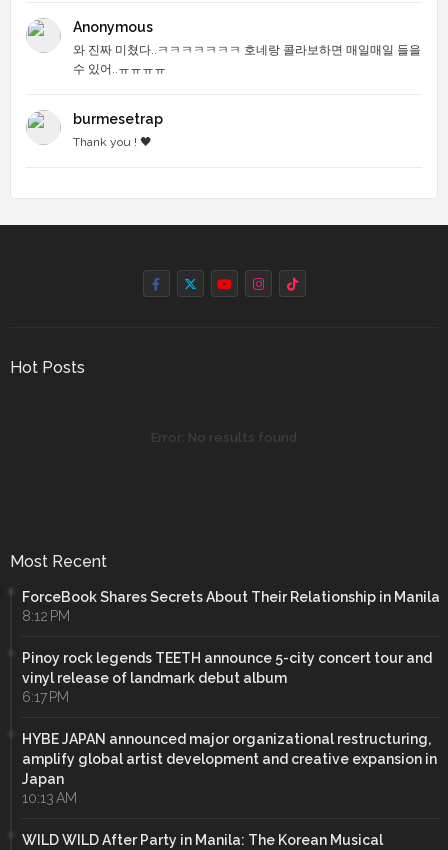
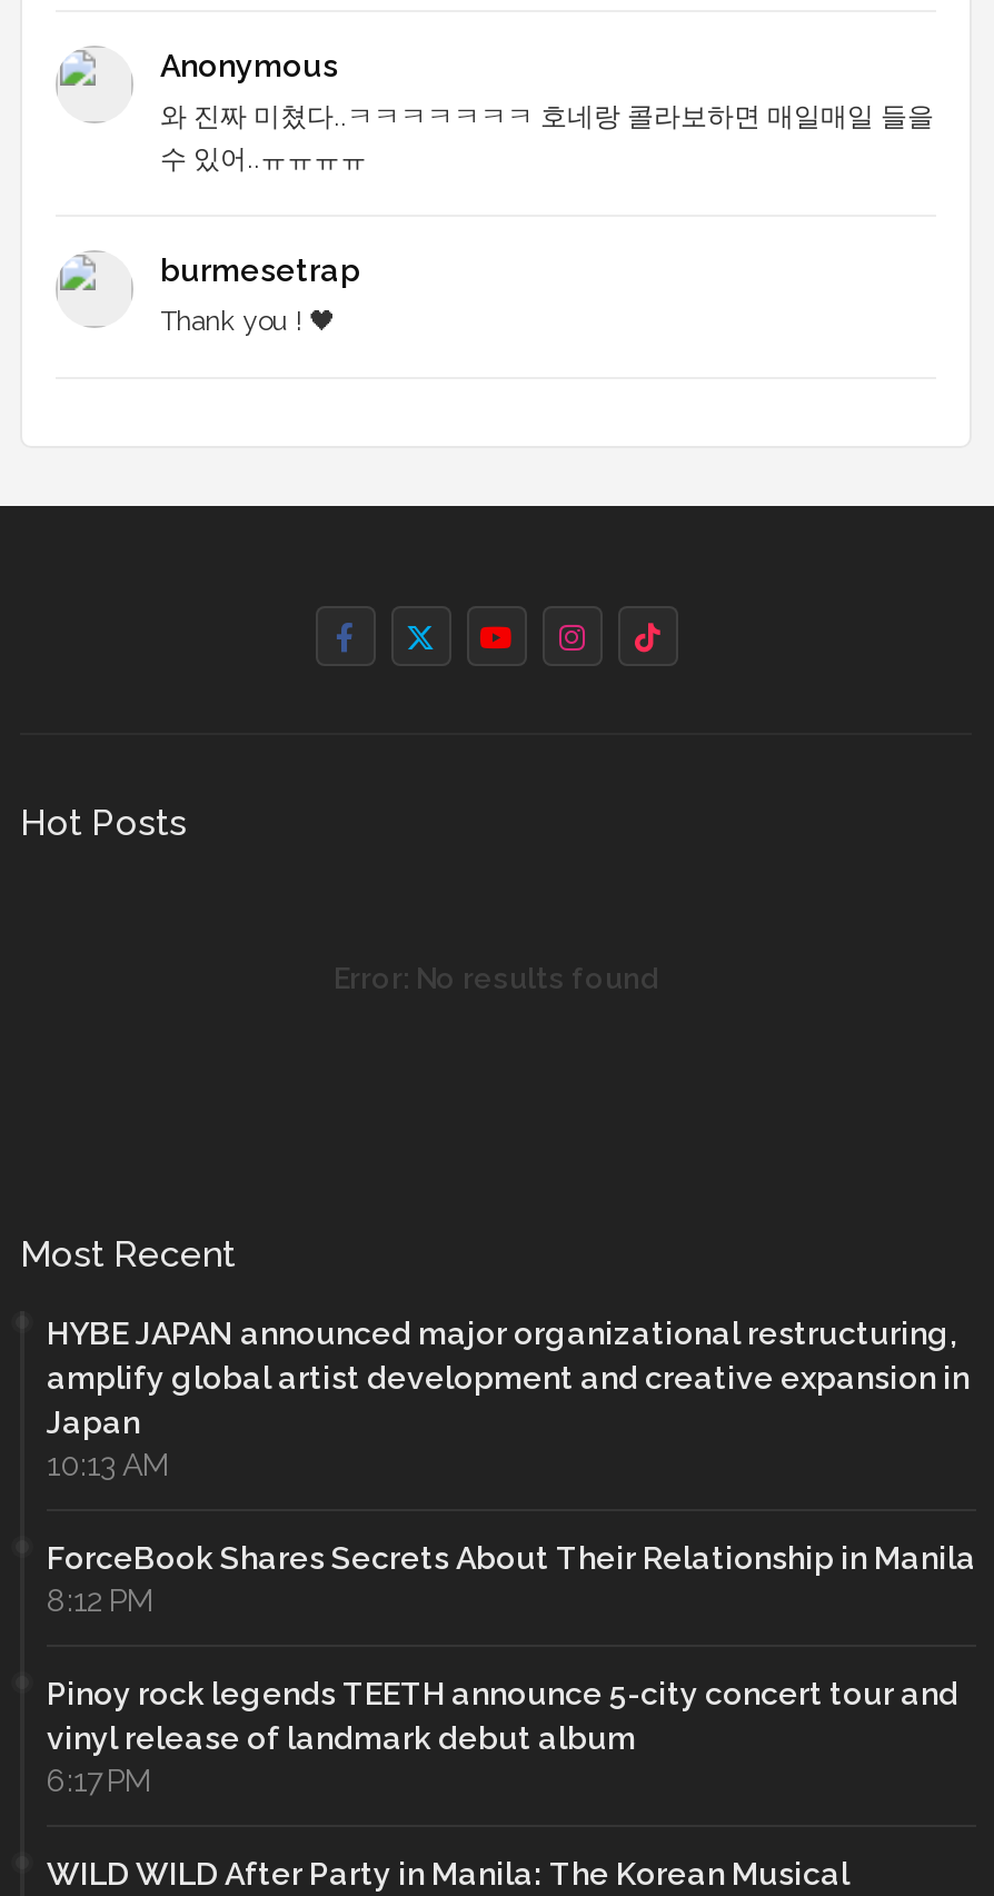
moved [22,588,440,704] -> [47,1539,976,1797]: ForceBook Shares Secrets About Their Relationship in Manila | 8:12 PM | Pinoy rock legends TEETH announce 5-city concert tour and | vinyl release of landmark debut album | 6:17 PM
moved [22,730,437,805] -> [47,1314,970,1481]: HYBE JAPAN announced major organizational restructuring, | amplify global artist development and creative expansion in | Japan | 10:13 AM

